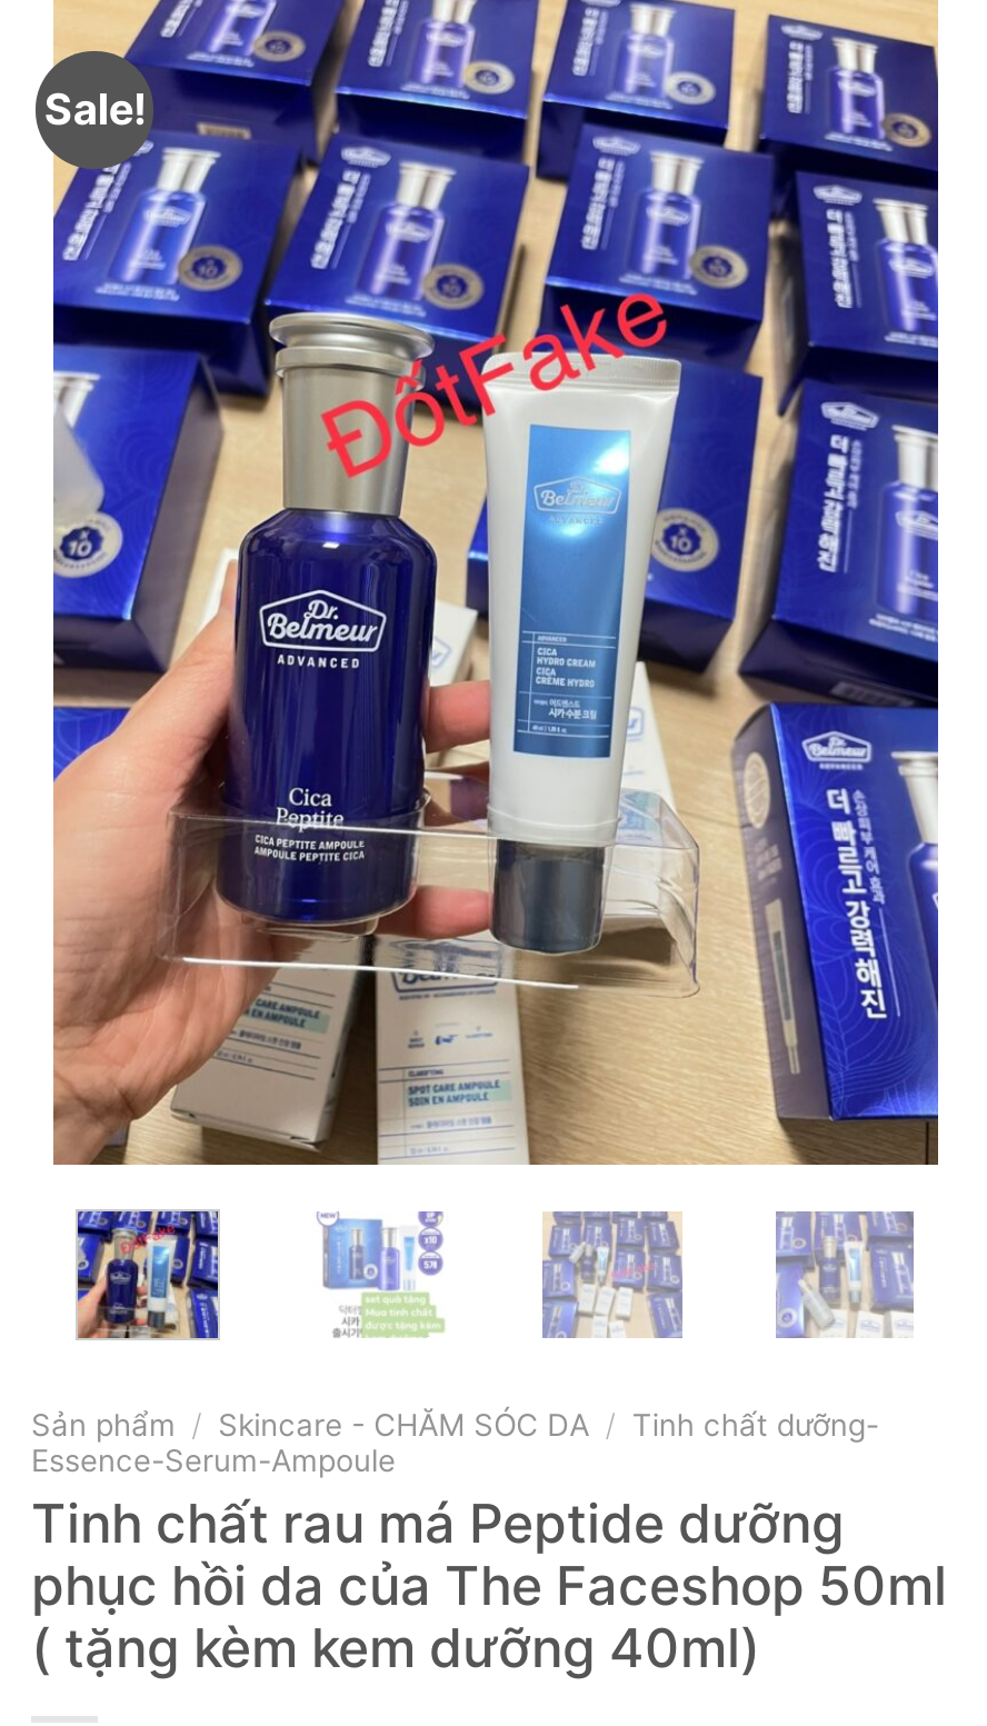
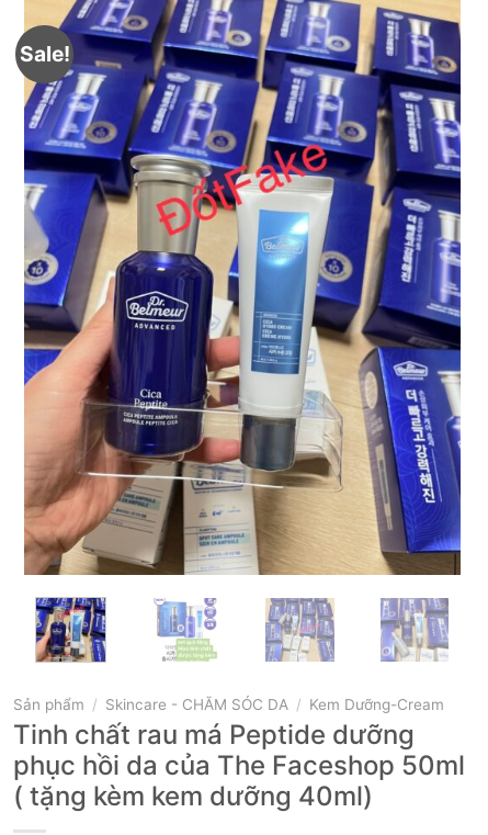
[31,1408,879,1479] Sản phẩm / Skincare - CHĂM SÓC DA / Tinh chất dưỡng- | Essence-Serum-Ampoule -> [13,695,444,713] Sản phẩm / Skincare - CHĂM SÓC DA / Kem Dưỡng-Cream

